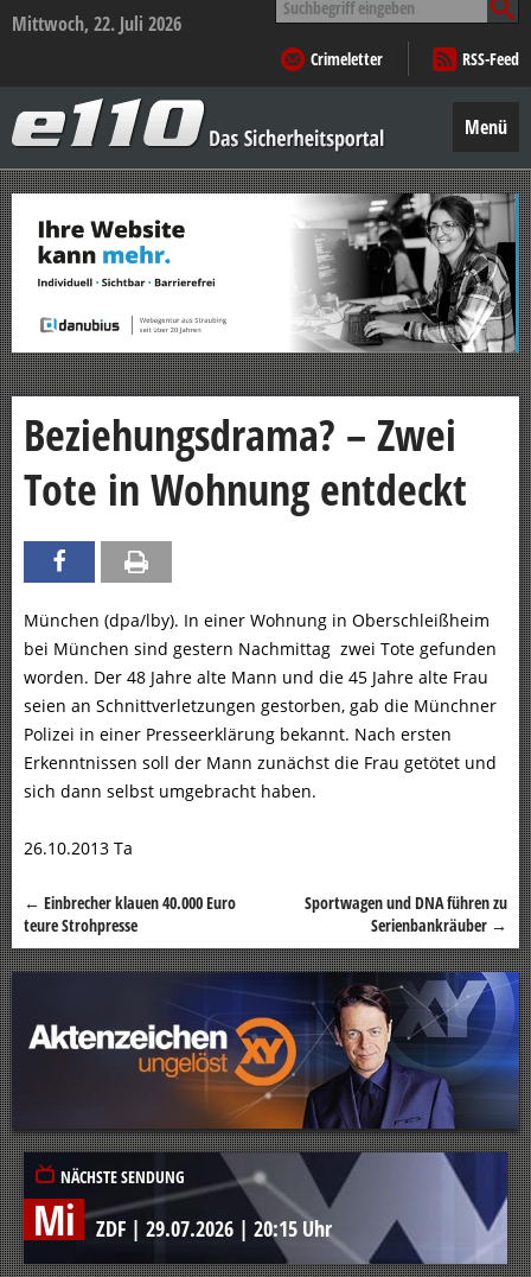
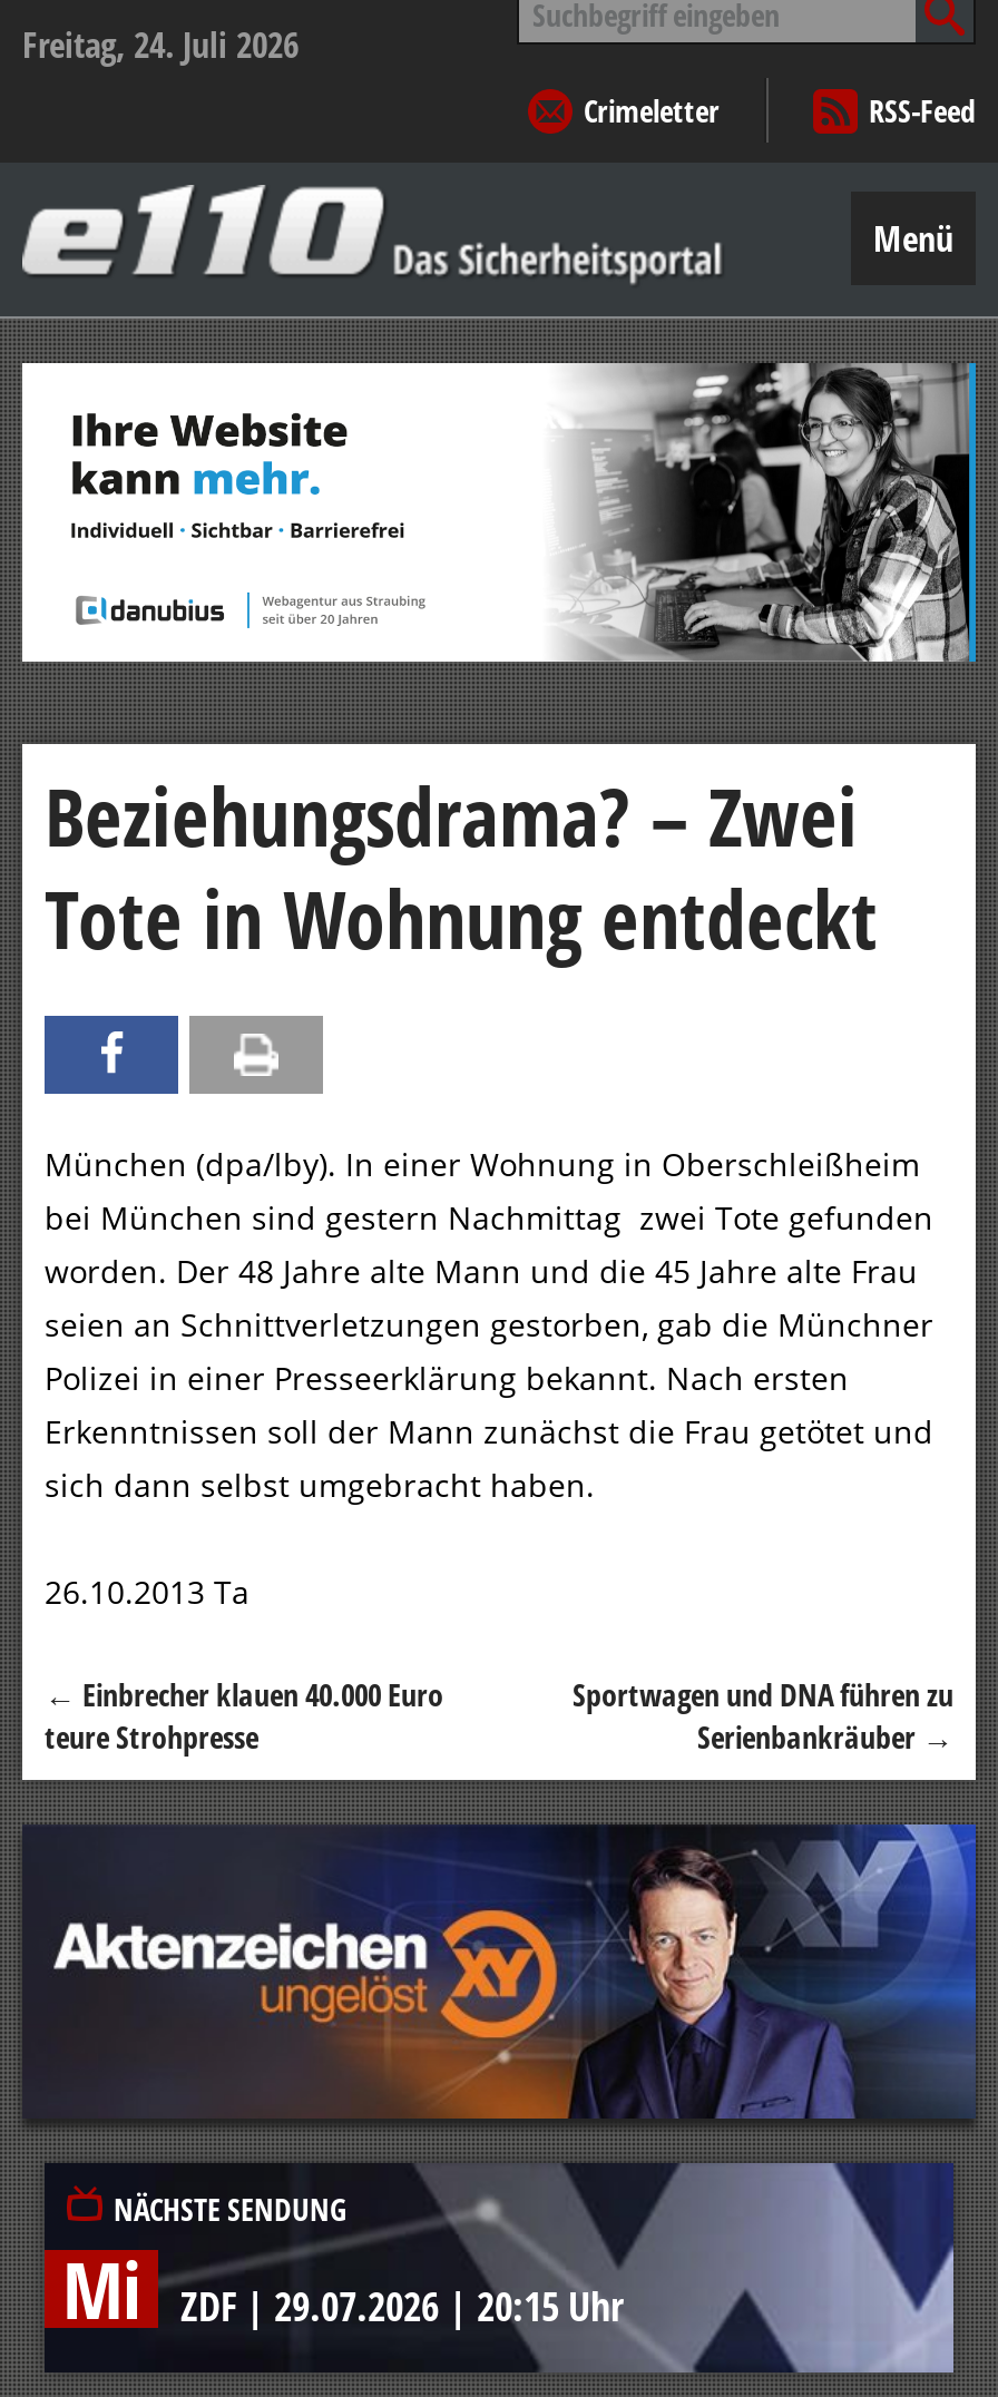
[12,11,181,37] Mittwoch, 22. Juli 2026 -> [22,20,299,69] Freitag, 24. Juli 2026

